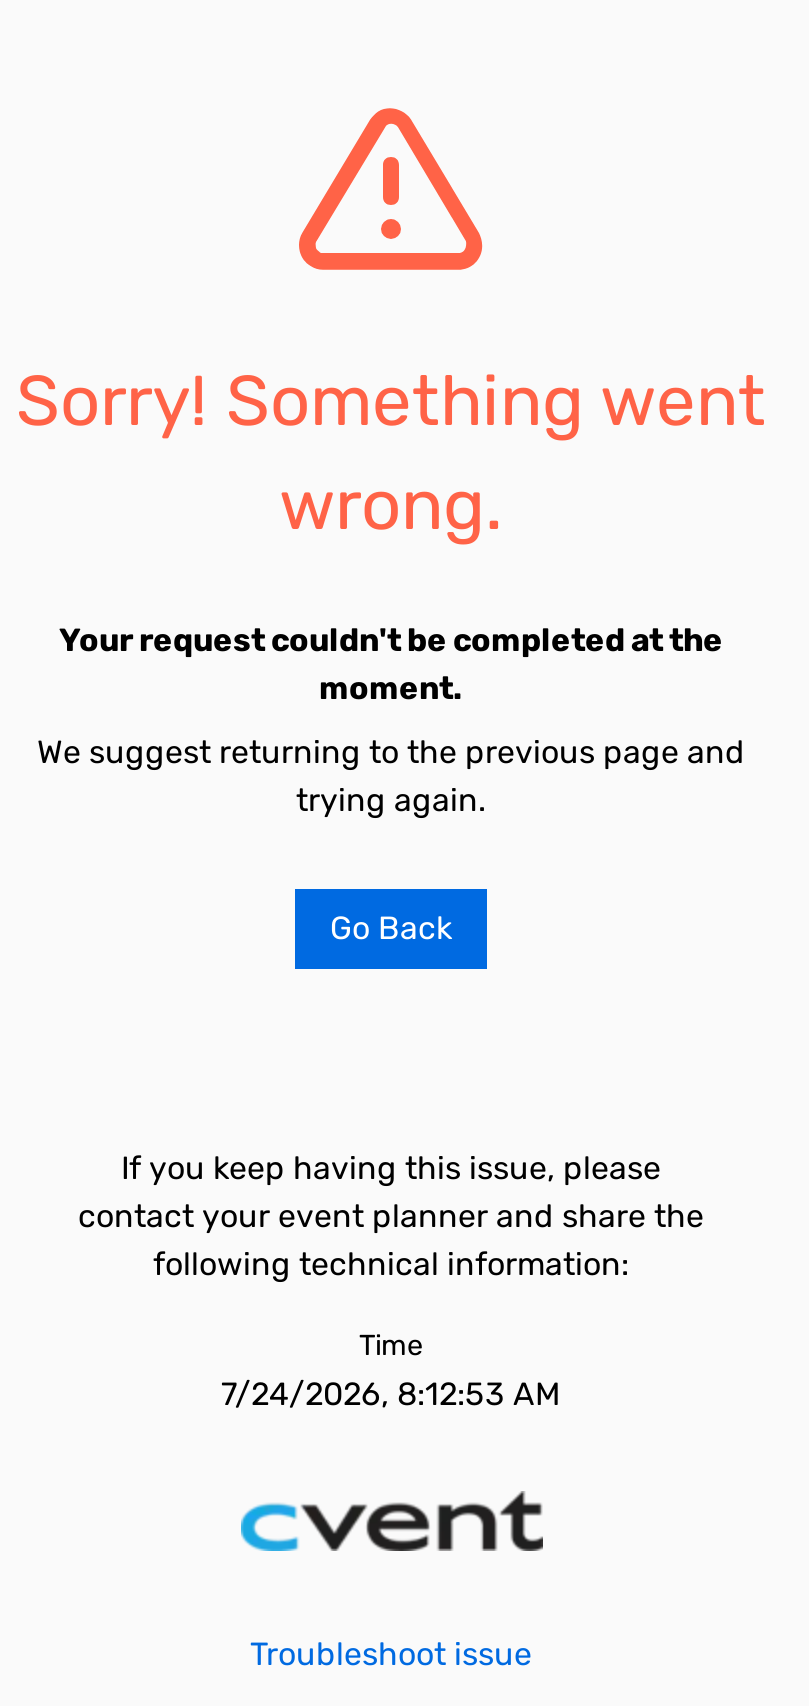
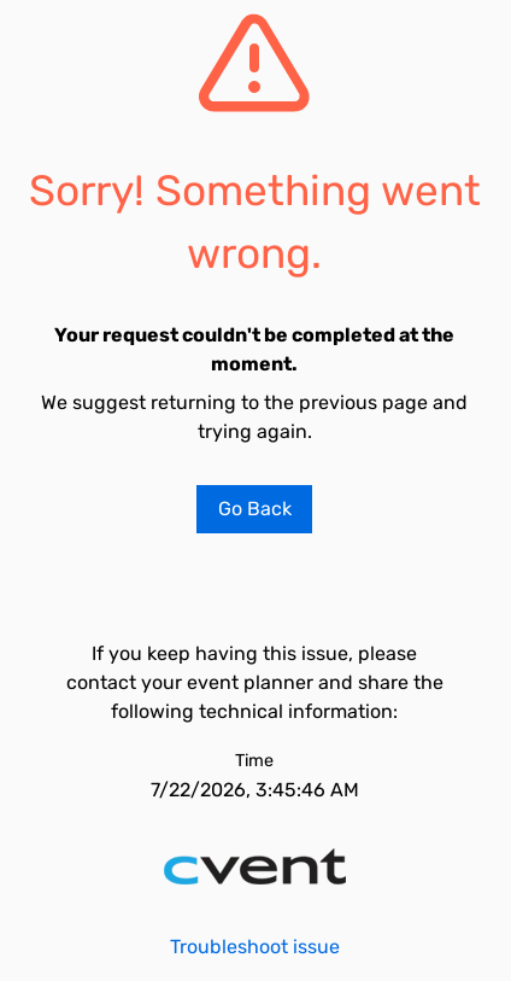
[221,1375,561,1413] 7/24/2026, 8:12:53 AM -> [150,778,359,801] 7/22/2026, 3:45:46 AM

